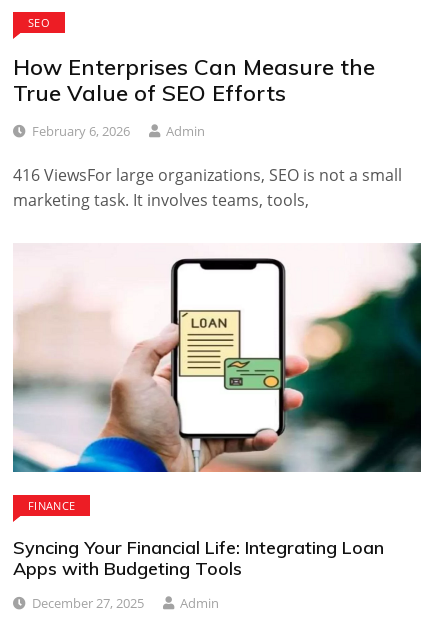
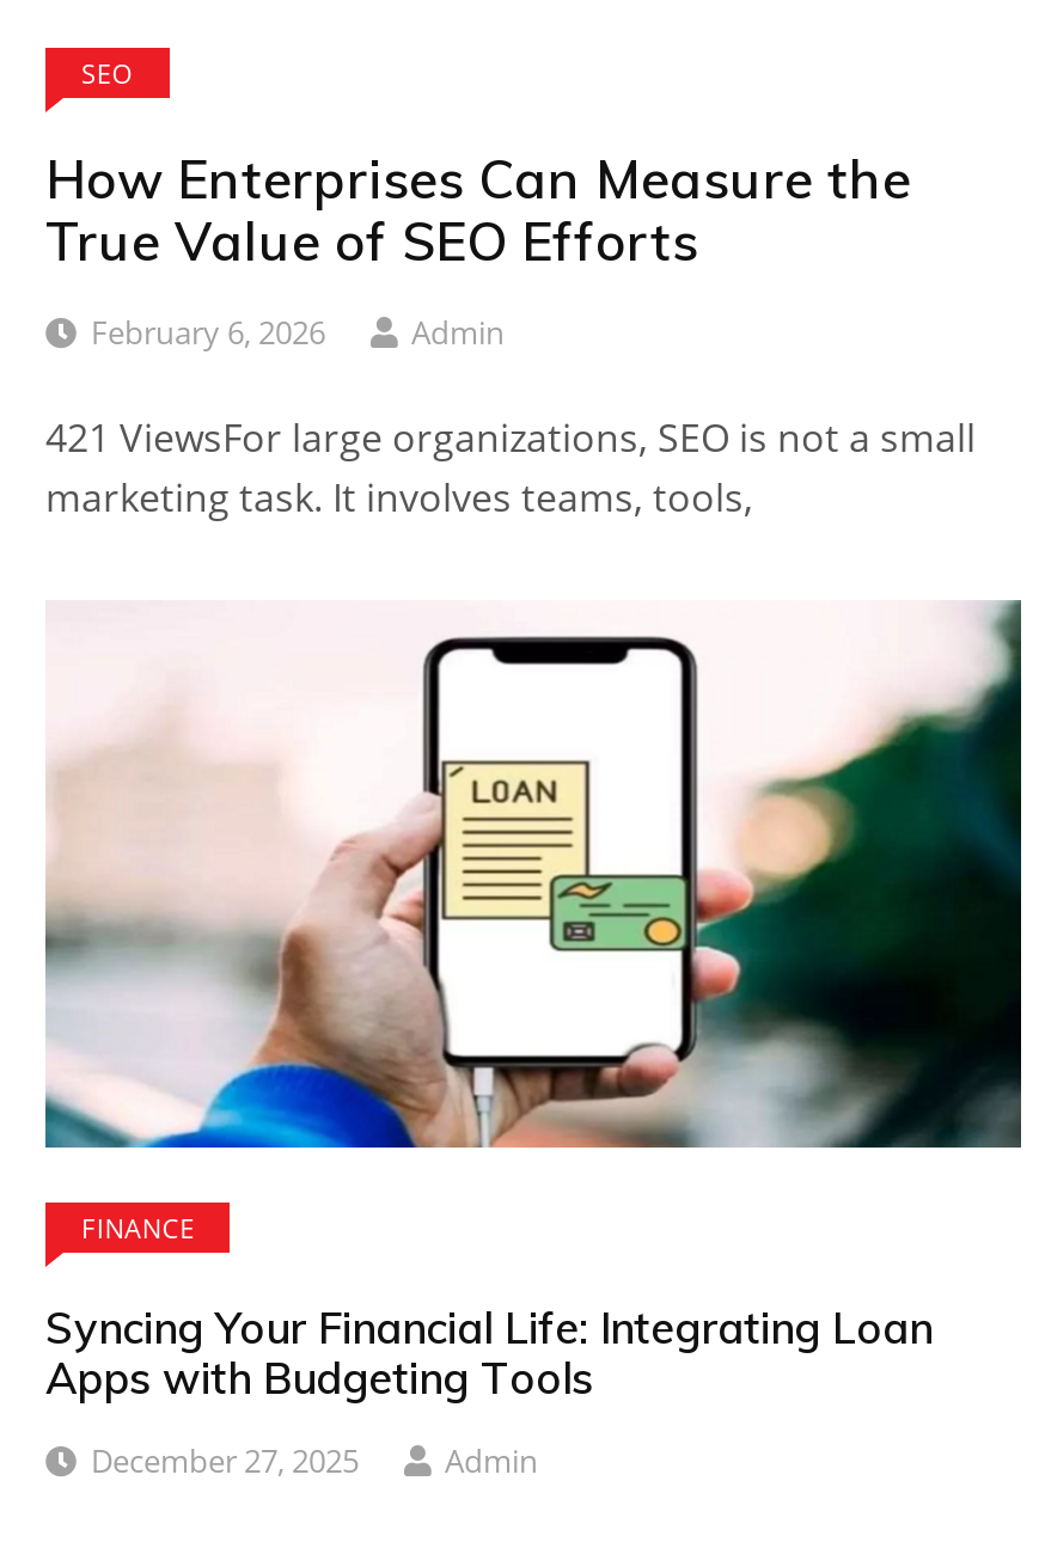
[13,164,402,186] 416 ViewsFor large organizations, SEO is not a small -> [45,410,976,463] 421 ViewsFor large organizations, SEO is not a small

